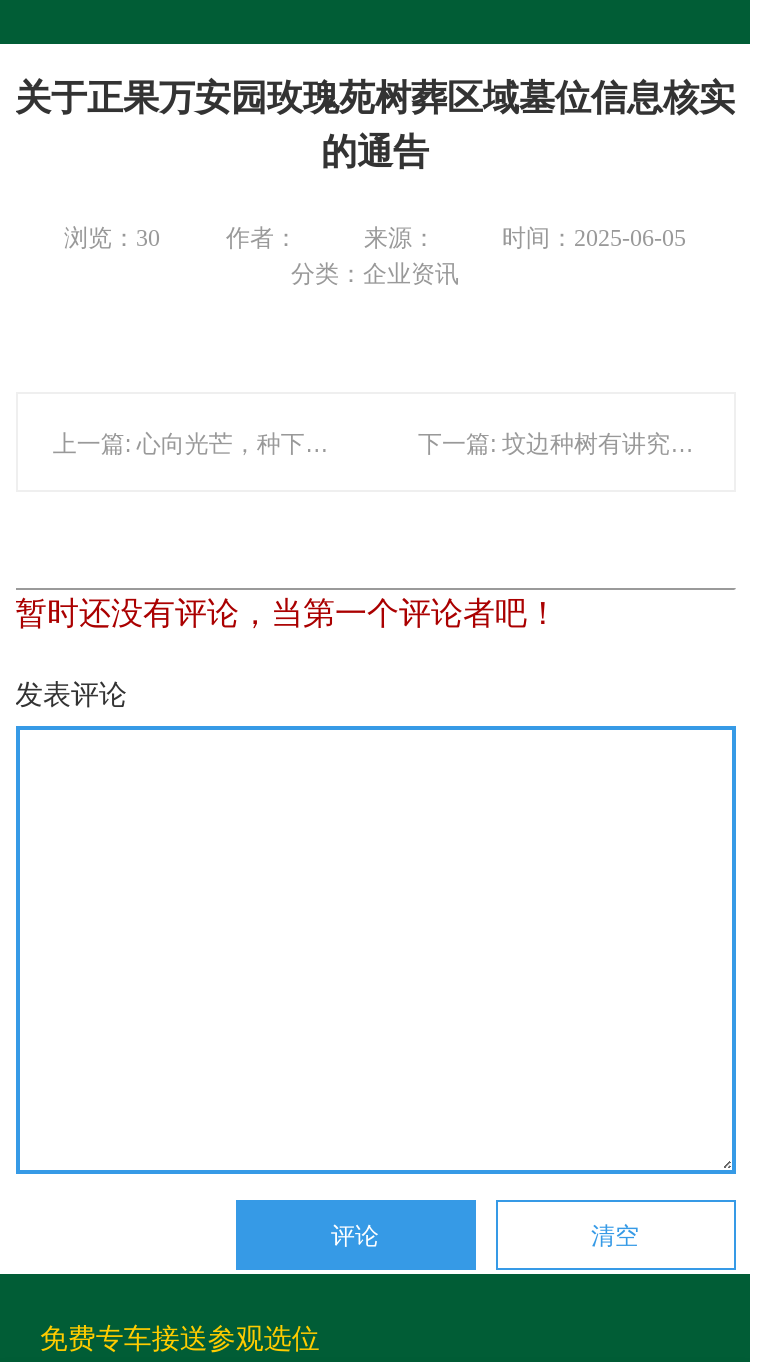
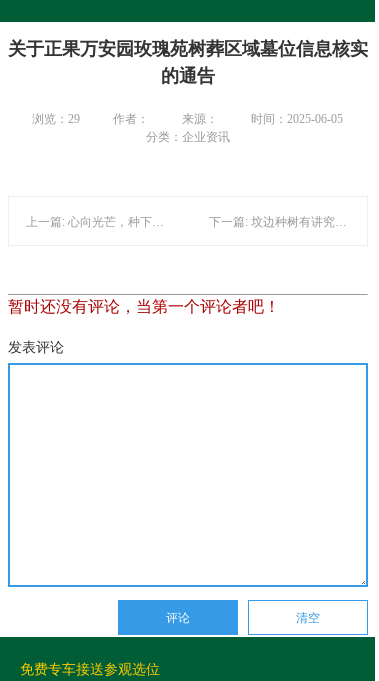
[64,224,160,252] 浏览：30 -> [32,112,80,126] 浏览：29

